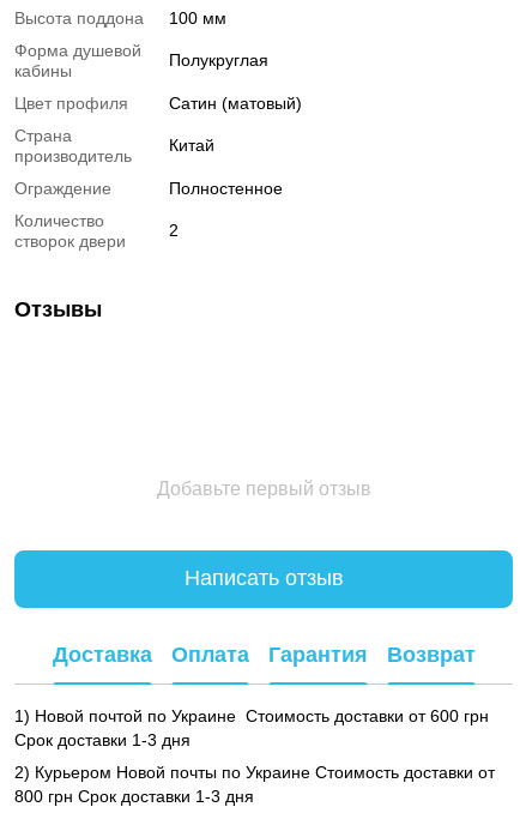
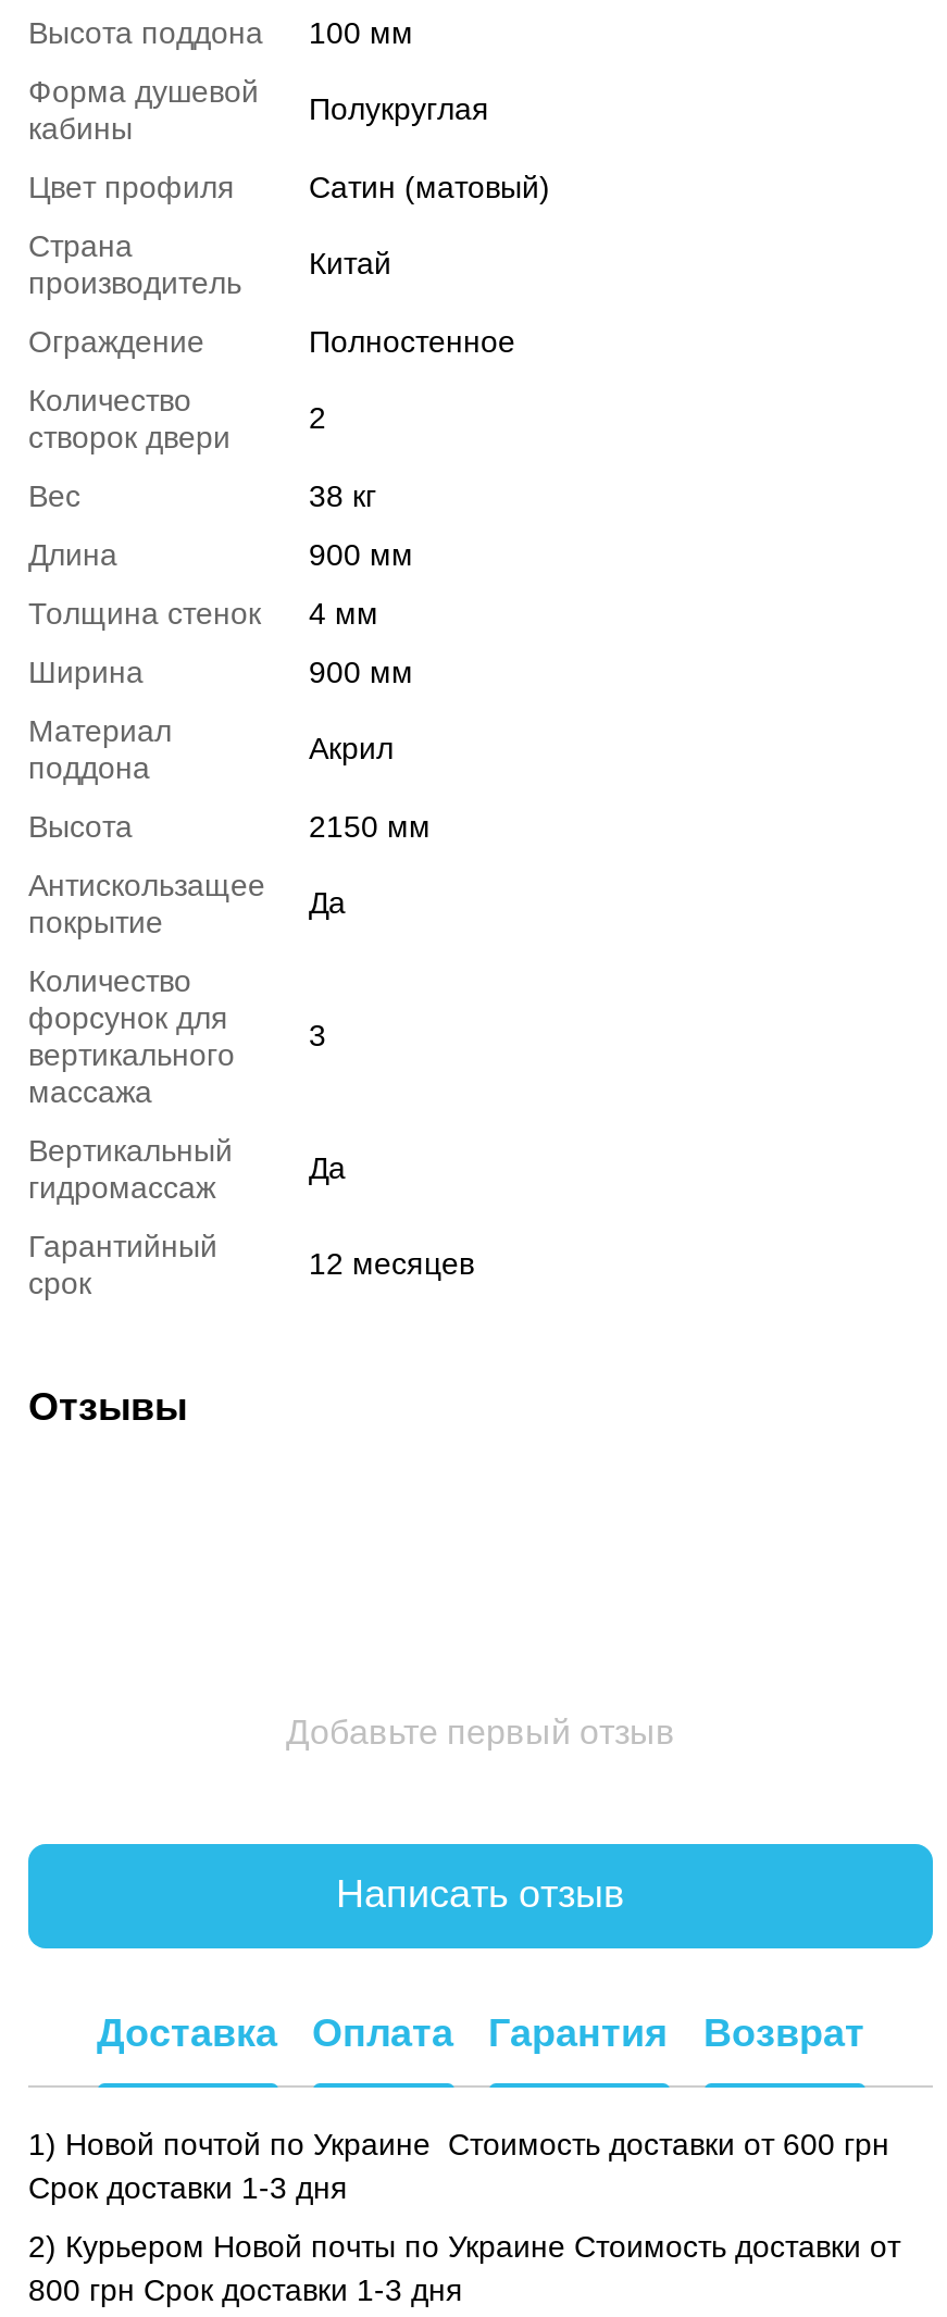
none -> [28,478,413,784] Вес | 38 кг | Длина | 900 мм | Толщина стенок | 4 мм | Ширина | 900 мм | Материал | поддона
none -> [28,730,431,939] Акрил | Высота | 2150 мм | Антискользащее | покрытие
none -> [28,884,346,1108] Да | Количество | форсунок для | вертикального | массажа
none -> [28,1017,326,1204] 3 | Вертикальный | гидромассаж
none -> [28,1149,346,1300] Да | Гарантийный | срок
none -> [309,1245,474,1280] 12 месяцев

